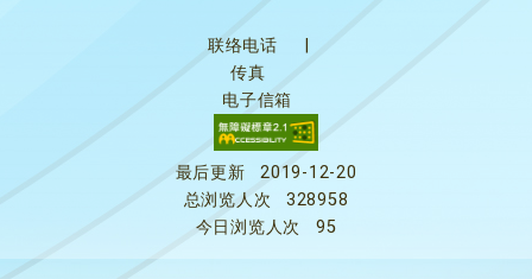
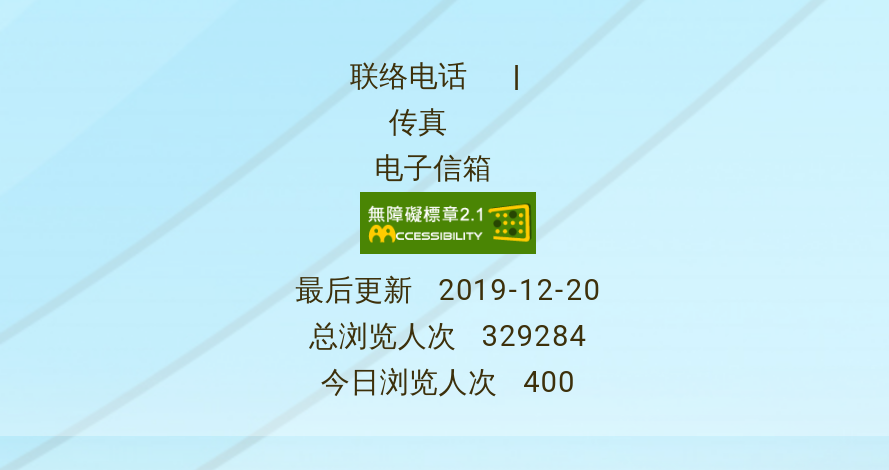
[184,190,348,210] 总浏览人次 328958 -> [309,320,587,354] 总浏览人次 329284
[196,217,336,237] 今日浏览人次 95 -> [321,366,575,400] 今日浏览人次 400

